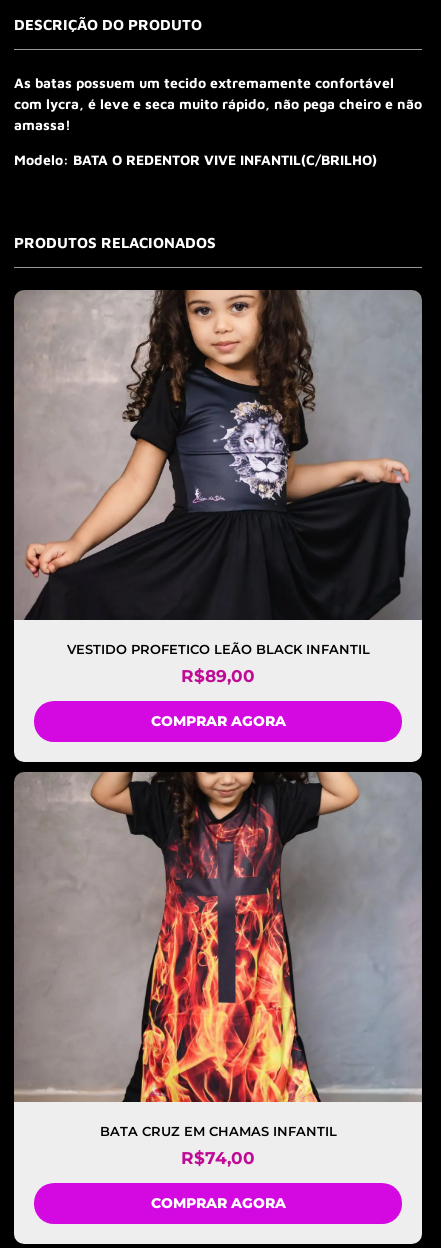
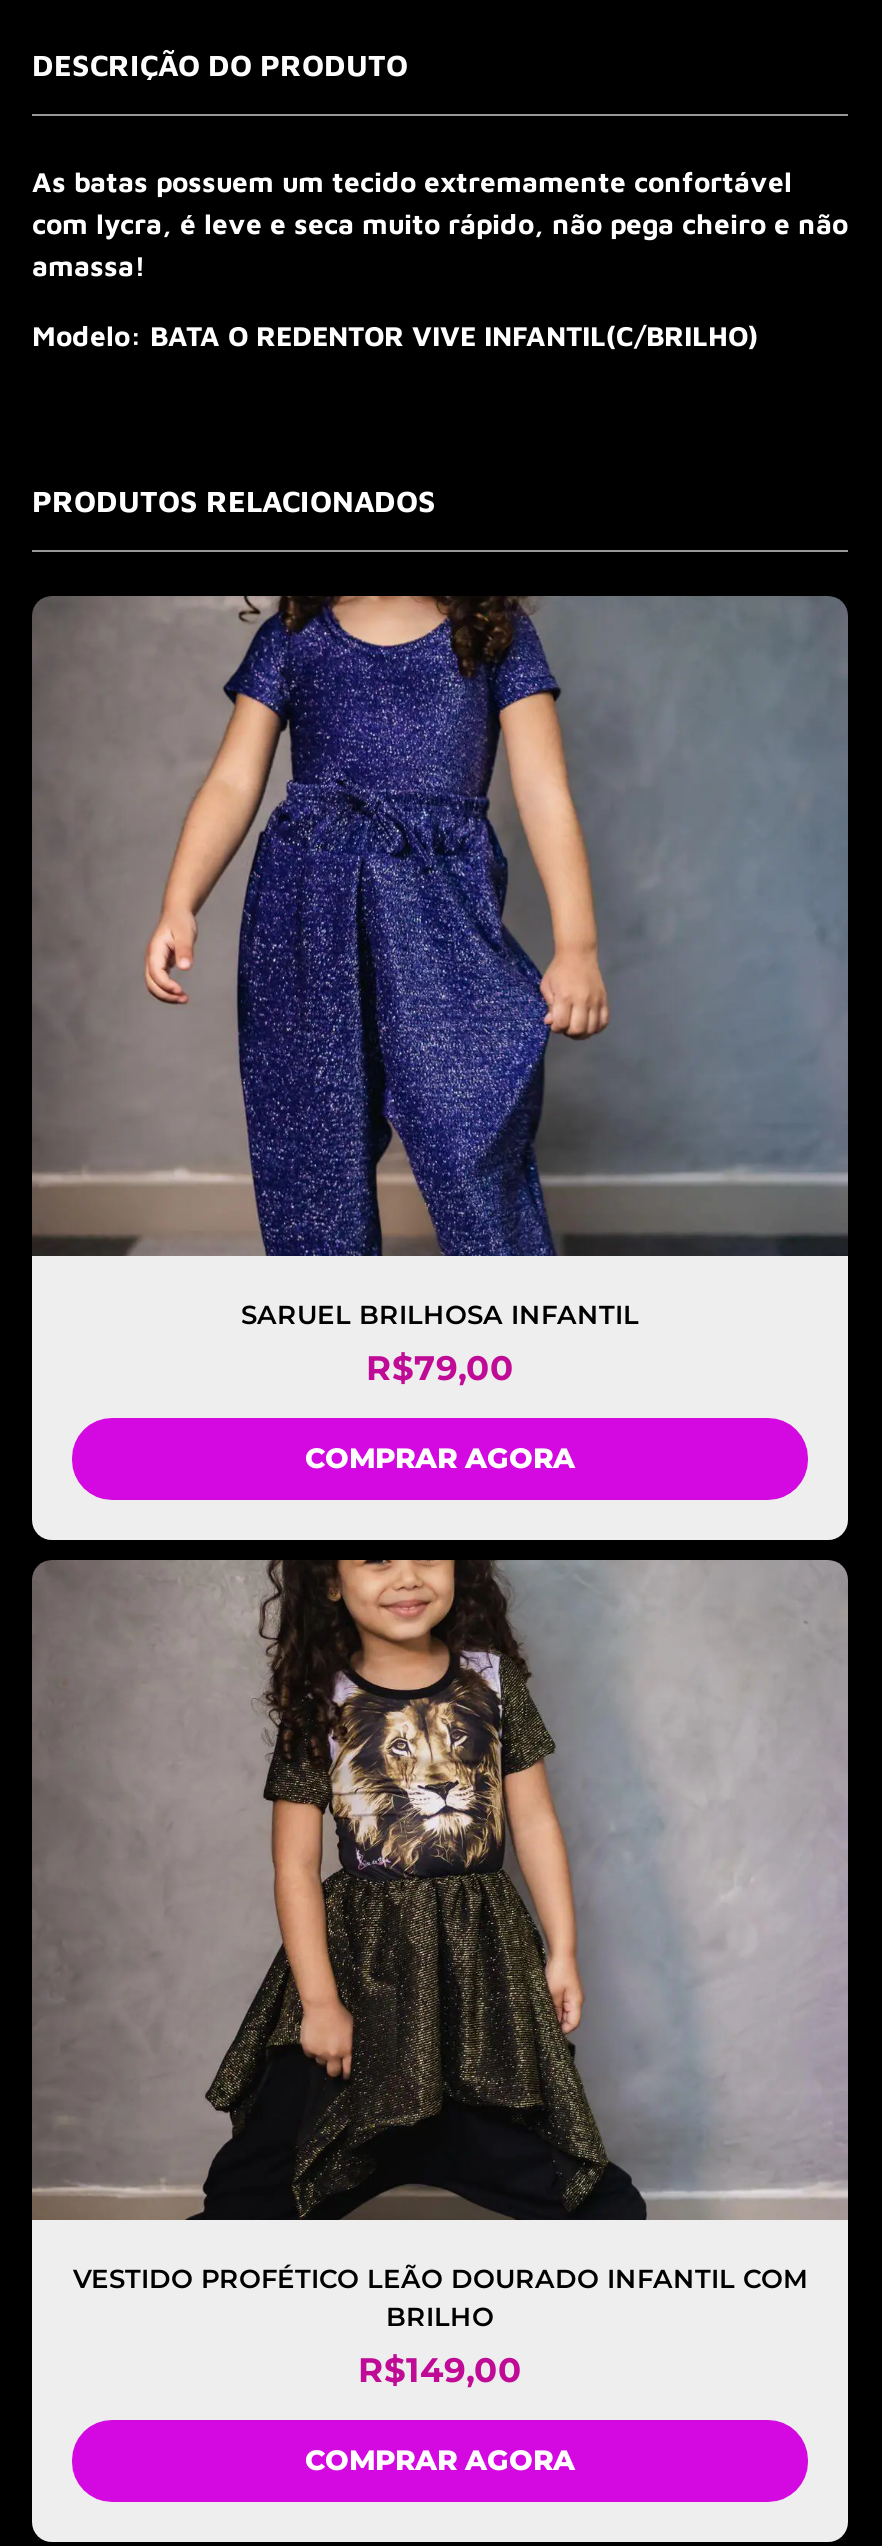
[14,289,422,686] [image] | VESTIDO PROFETICO LEÃO BLACK INFANTIL | R$89,00 -> [32,594,848,1388] [image] | SARUEL BRILHOSA INFANTIL | R$79,00
[15,771,420,1168] [image] | BATA CRUZ EM CHAMAS INFANTIL | R$74,00 -> [38,1558,834,2390] [image] | VESTIDO PROFÉTICO LEÃO DOURADO INFANTIL COM | BRILHO | R$149,00

